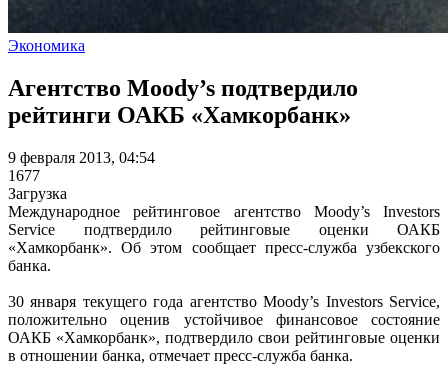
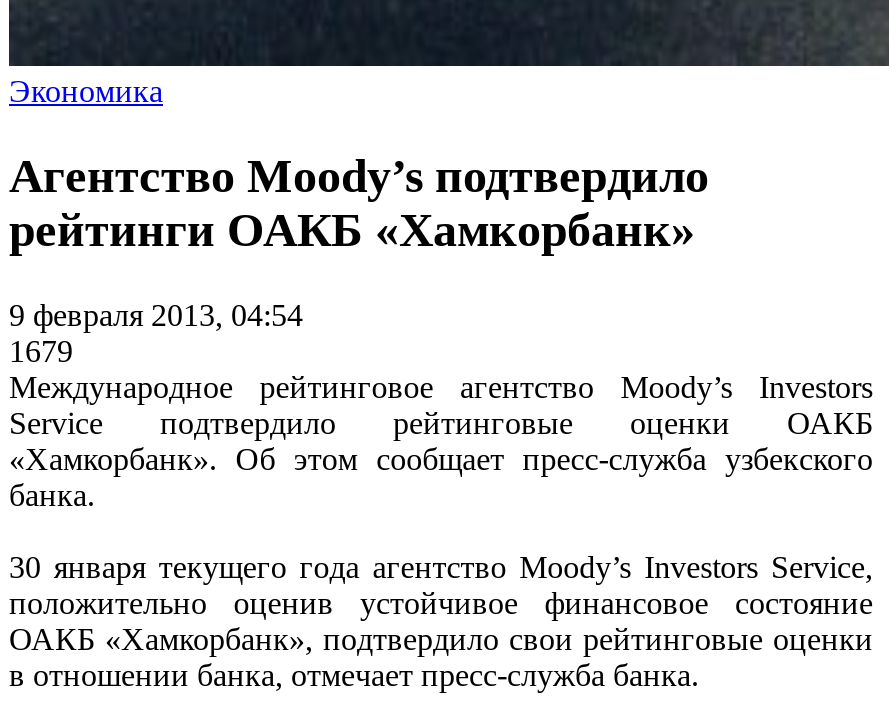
[8,167,67,202] 1677 | Загрузка -> [9,334,73,368] 1679

